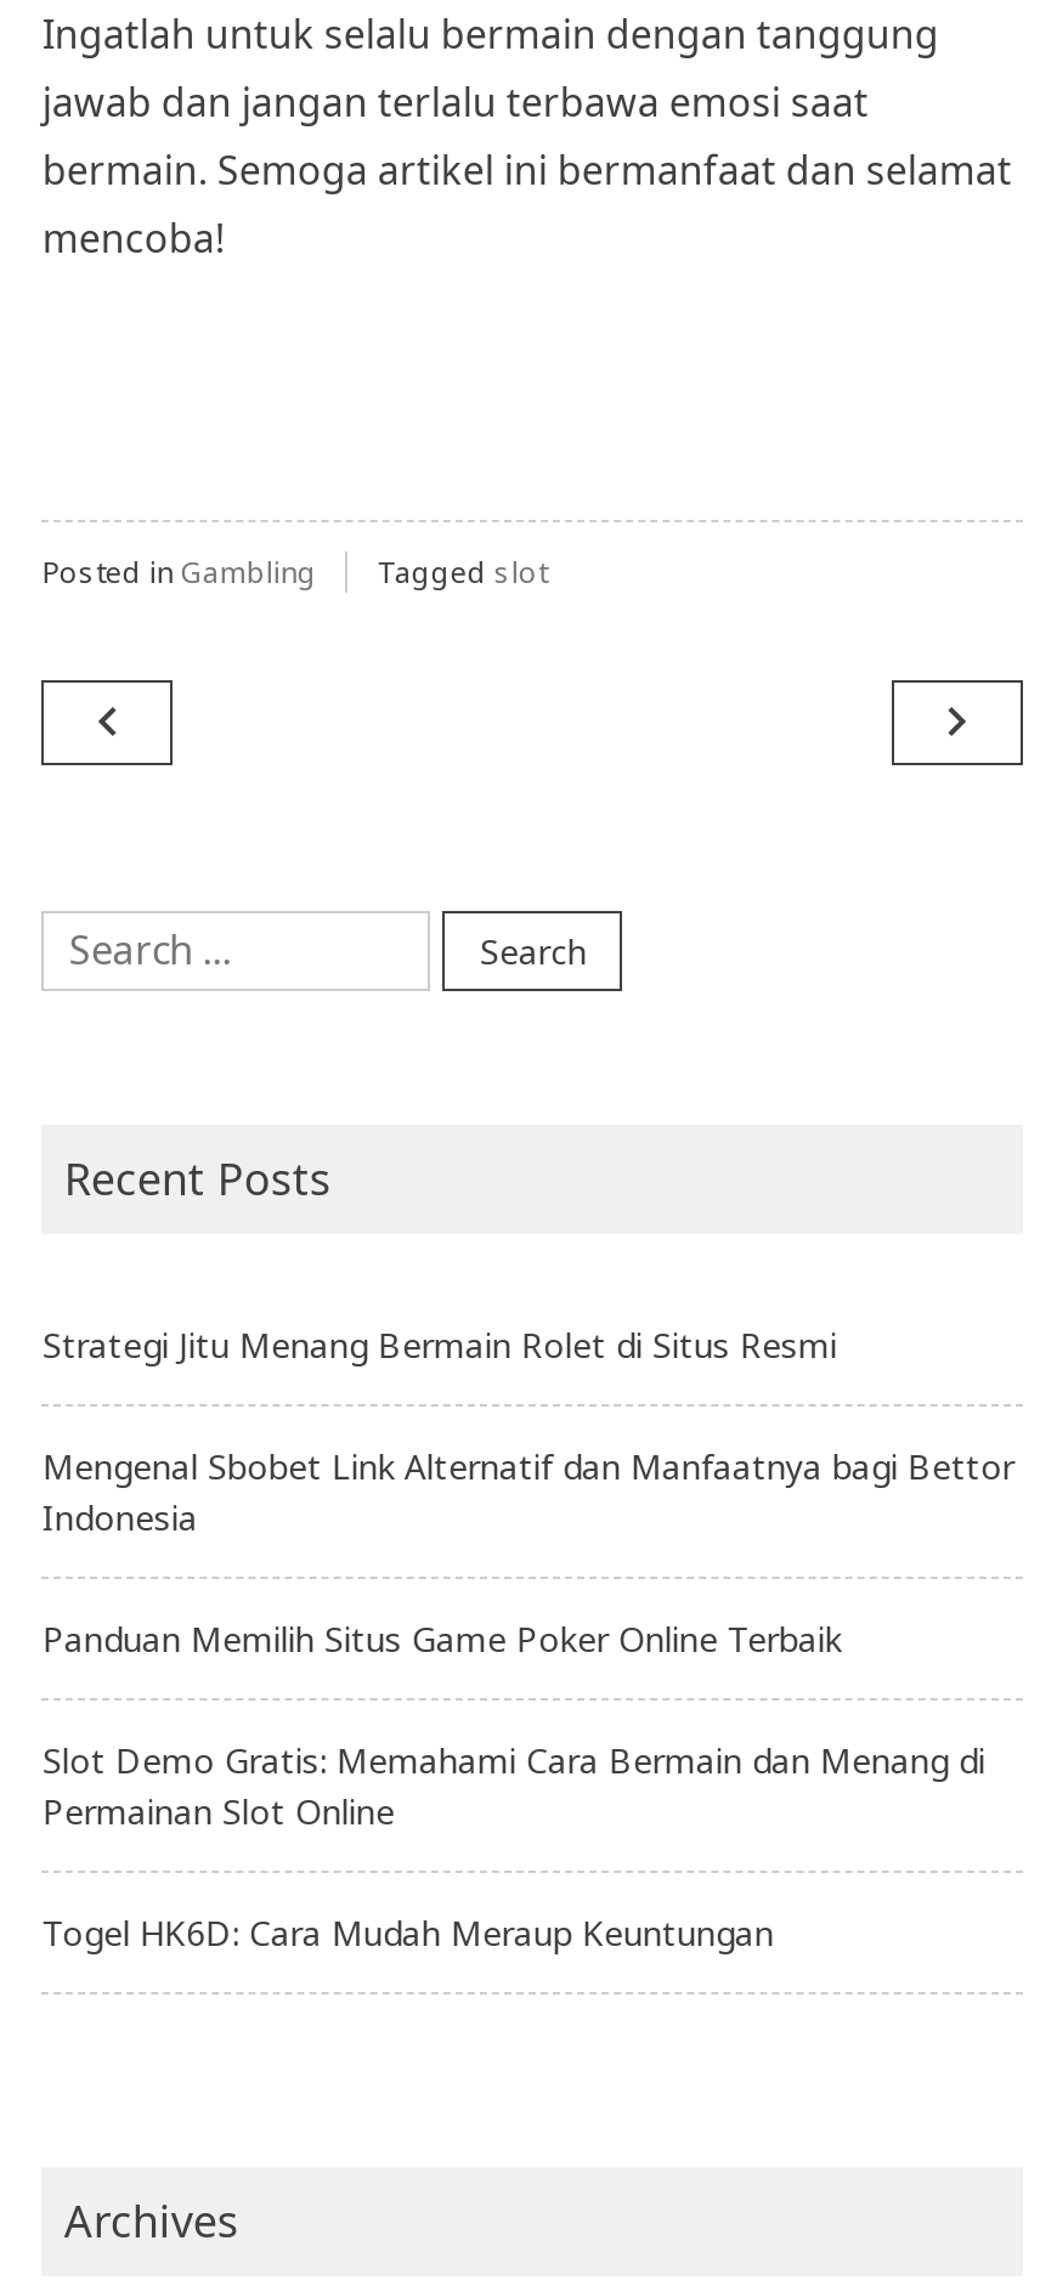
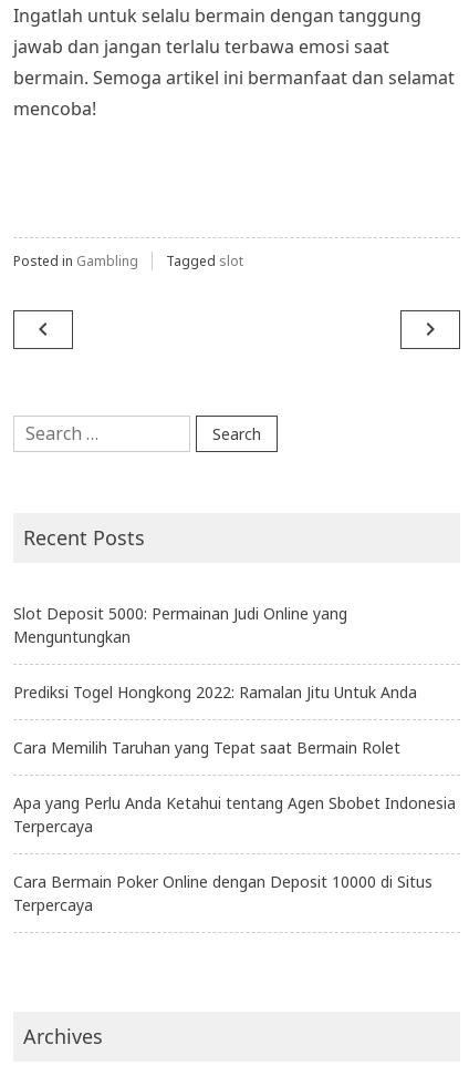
[42,1321,837,1367] Strategi Jitu Menang Bermain Rolet di Situs Resmi -> [14,602,348,647] Slot Deposit 5000: Permainan Judi Online yang | Menguntungkan
[42,1442,1014,1539] Mengenal Sbobet Link Alternatif dan Manfaatnya bagi Bettor | Indonesia -> [14,681,417,702] Prediksi Togel Hongkong 2022: Ramalan Jitu Untuk Anda
[42,1615,842,1661] Panduan Memilih Situs Game Poker Online Terbaik -> [14,736,401,758] Cara Memilih Taruhan yang Tepat saat Bermain Rolet
[42,1736,985,1833] Slot Demo Gratis: Memahami Cara Bermain dan Menang di | Permainan Slot Online -> [14,792,456,836] Apa yang Perlu Anda Ketahui tentang Agen Sbobet Indonesia | Terpercaya
[42,1908,774,1955] Togel HK6D: Cara Mudah Meraup Keuntungan -> [14,871,433,915] Cara Bermain Poker Online dengan Deposit 10000 di Situs | Terpercaya

